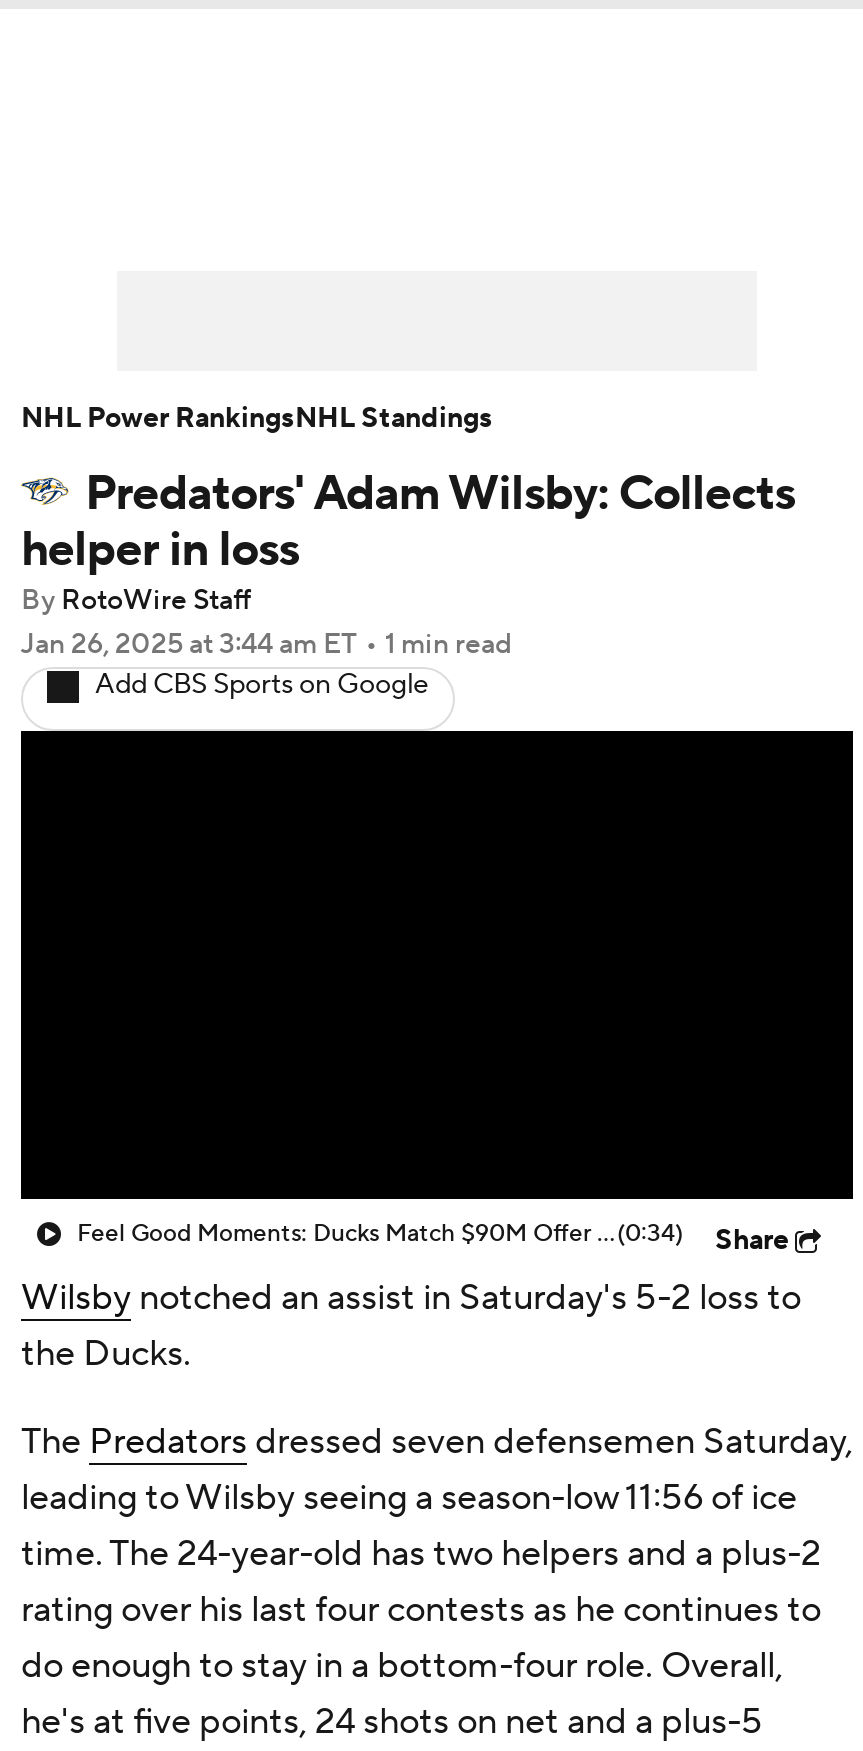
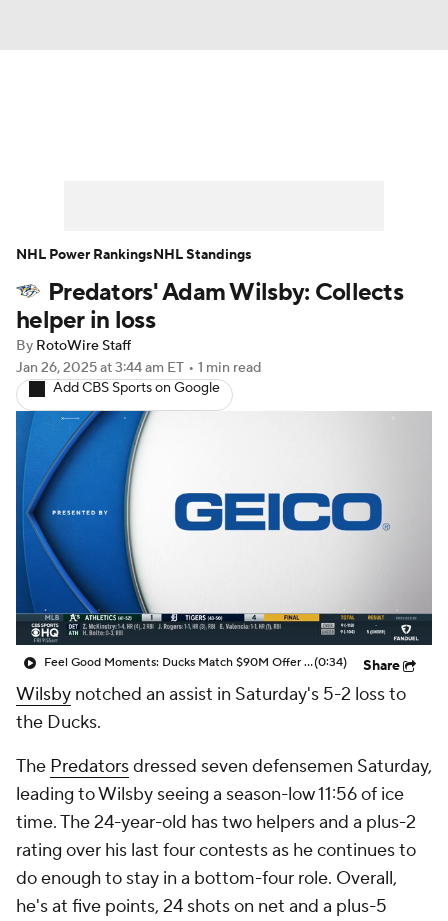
none -> [15,410,432,645] [image]

